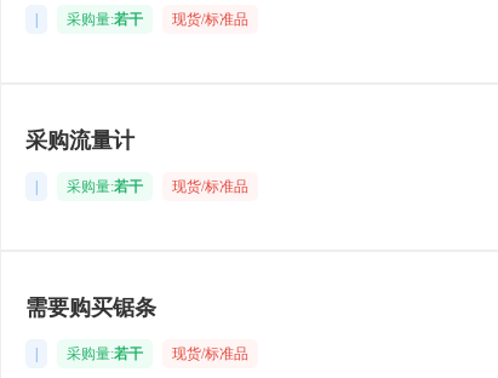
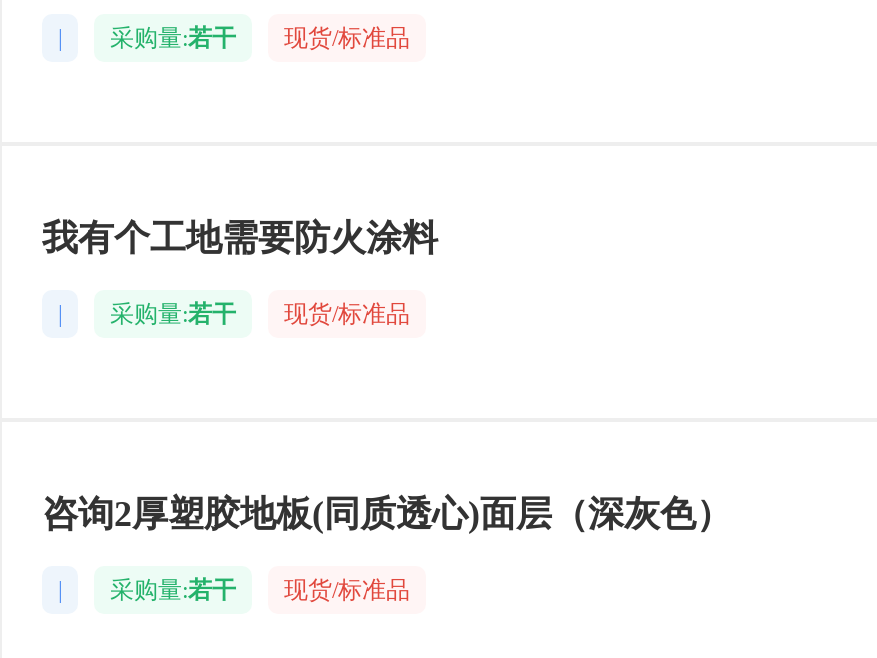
[25,128,134,153] 采购流量计 -> [42,218,438,258] 我有个工地需要防火涂料
[25,296,156,320] 需要购买锯条 -> [42,494,732,534] 咨询2厚塑胶地板(同质透心)面层（深灰色）

